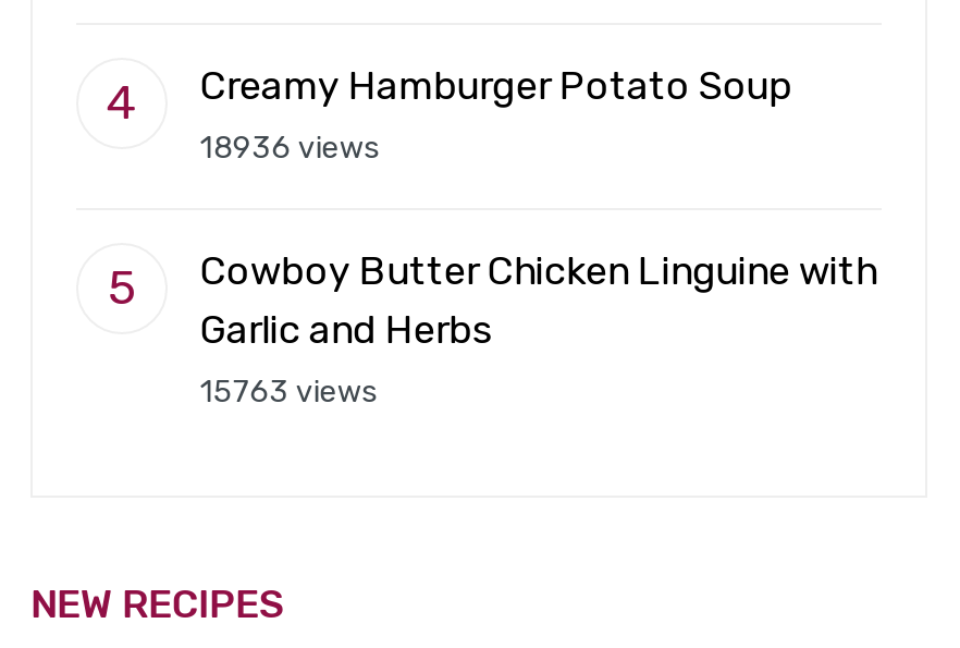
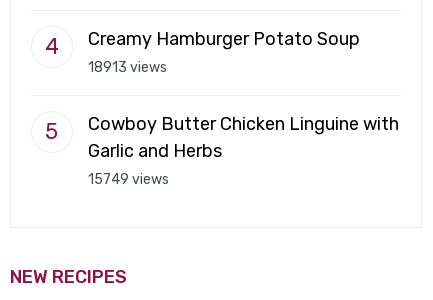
[200,129,379,166] 18936 views -> [88,59,167,76] 18913 views
[200,373,376,410] 15763 views -> [88,171,169,188] 15749 views

